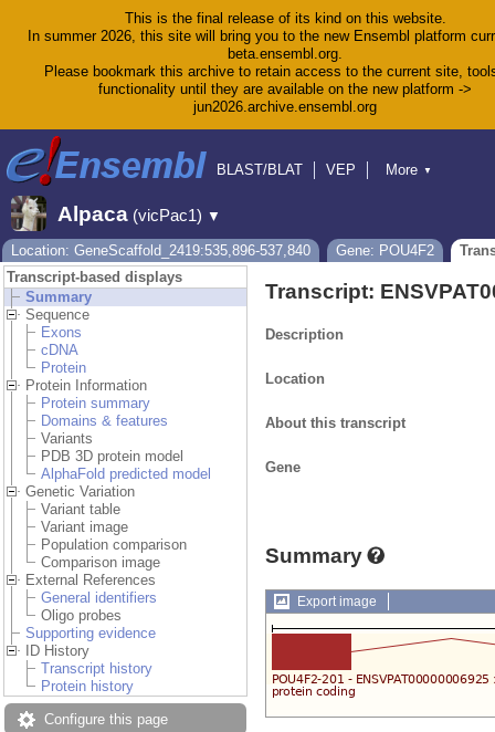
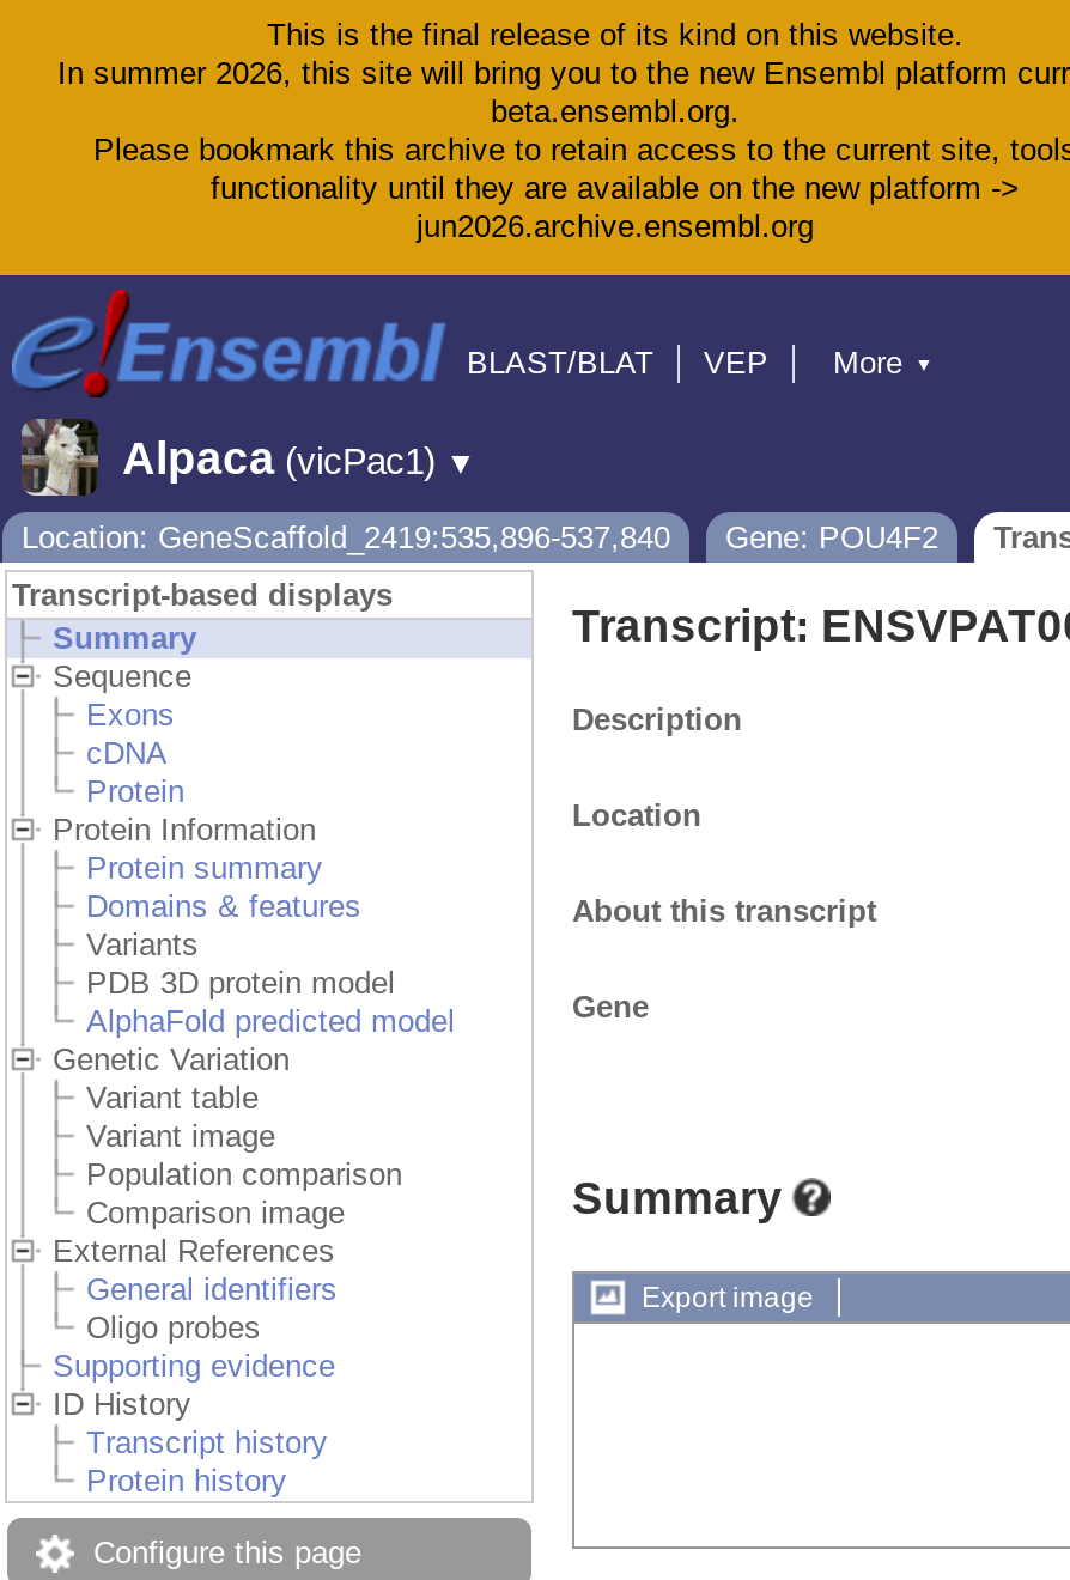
[270,624,492,699] [image] -> none

